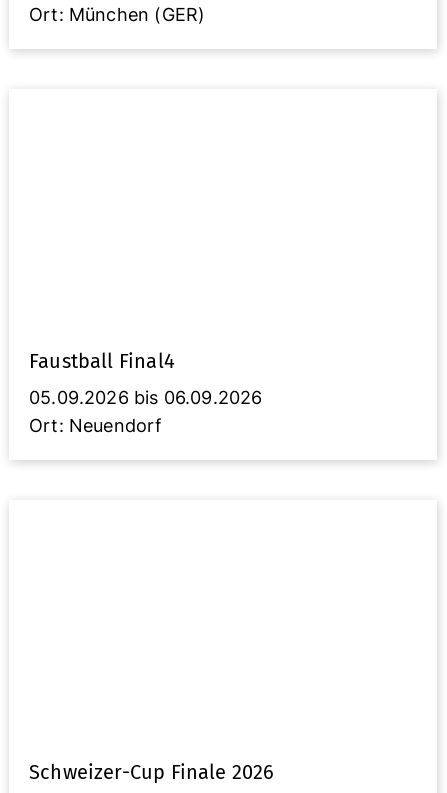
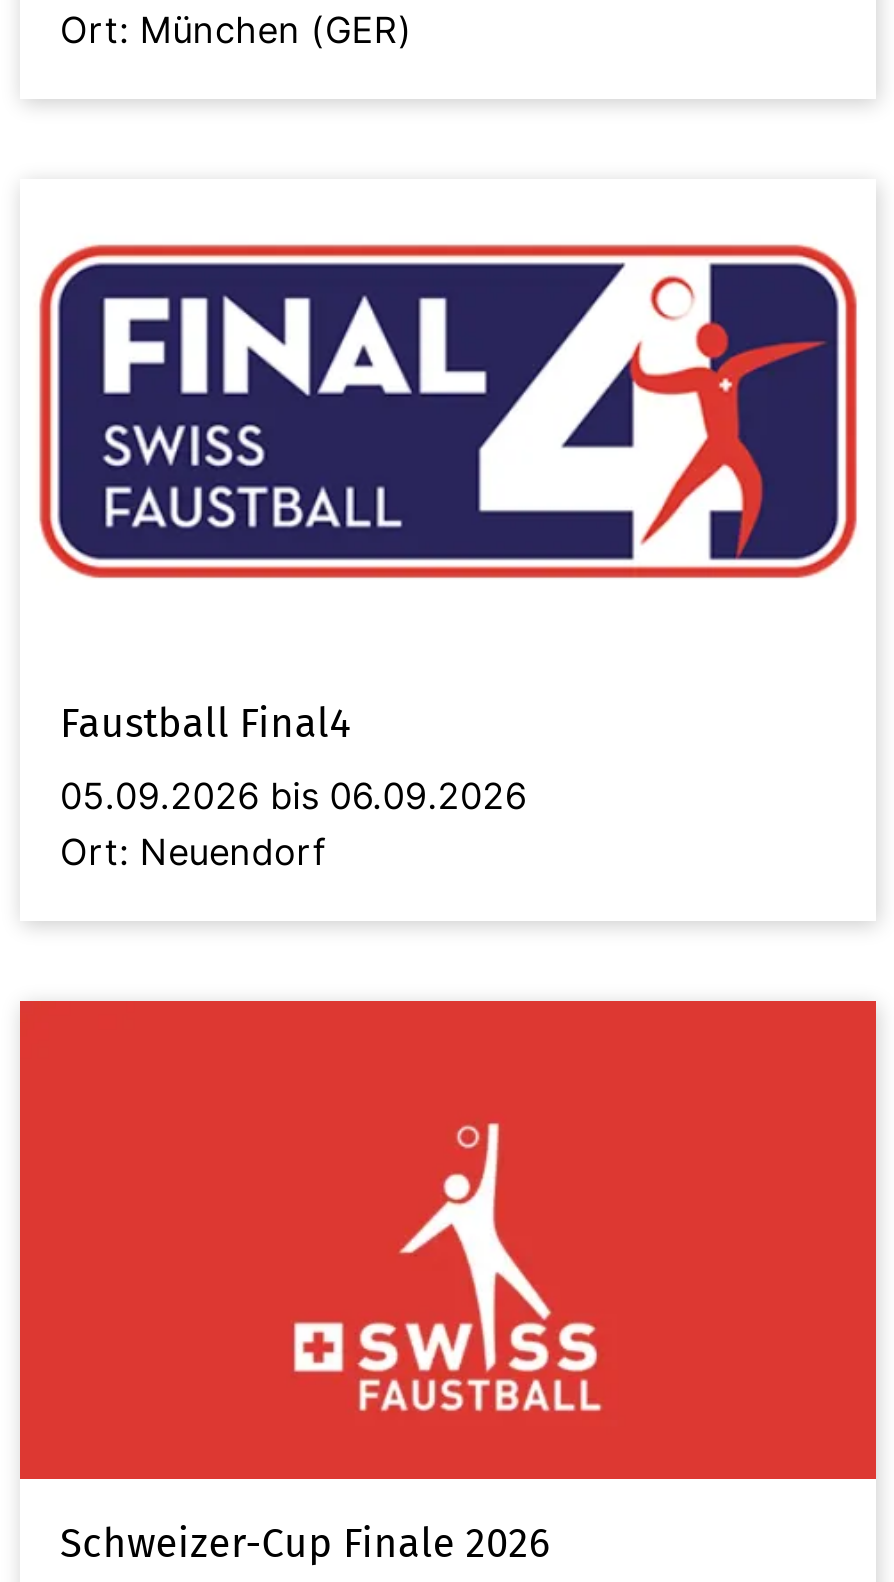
none -> [38,242,858,580] [image]
none -> [18,998,878,1482] [image]

